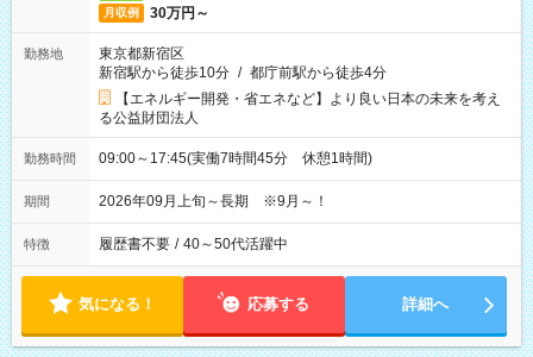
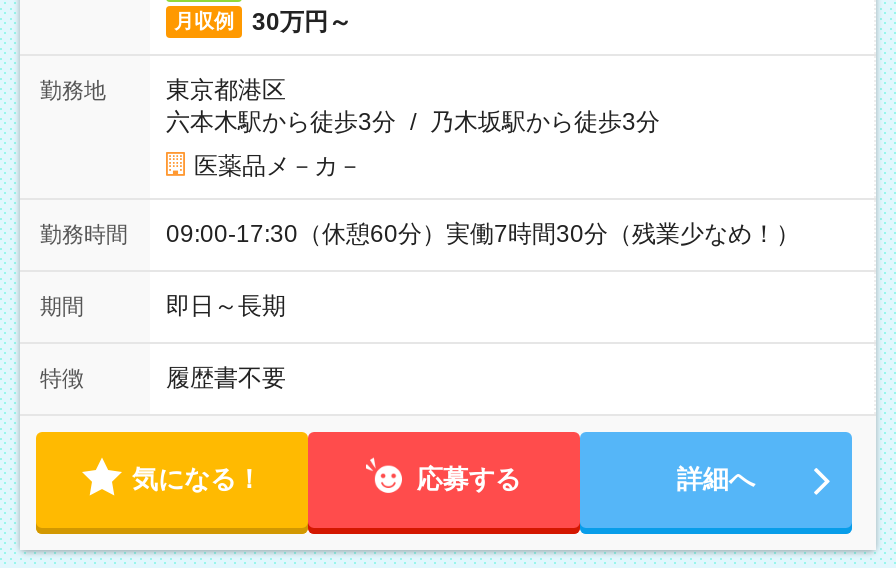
[99,45,387,81] 東京都新宿区 | 新宿駅から徒歩10分 / 都庁前駅から徒歩4分 -> [166,76,660,136] 東京都港区 | 六本木駅から徒歩3分 / 乃木坂駅から徒歩3分
[99,90,501,126] 【エネルギー開発・省エネなど】より良い日本の未来を考え | る公益財団法人 -> [194,152,362,180] 医薬品メ－カ－
[99,150,372,167] 09:00～17:45(実働7時間45分 休憩1時間) -> [166,220,800,248] 09:00-17:30（休憩60分）実働7時間30分（残業少なめ！）
[99,193,326,209] 2026年09月上旬～長期 ※9月～！ -> [166,292,286,320] 即日～長期
[99,236,288,252] 履歴書不要 / 40～50代活躍中 -> [166,364,286,392] 履歴書不要

